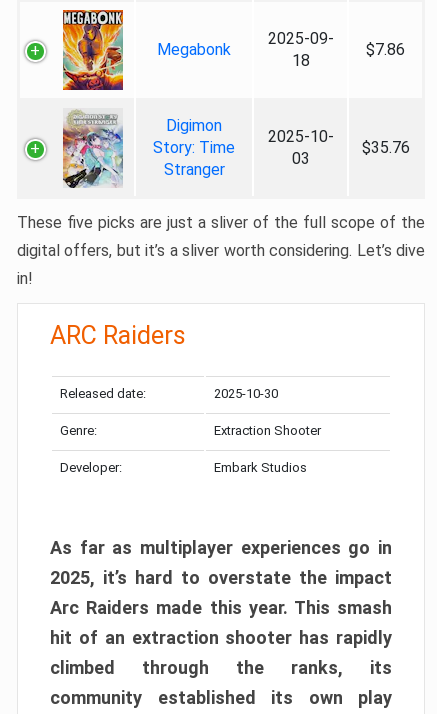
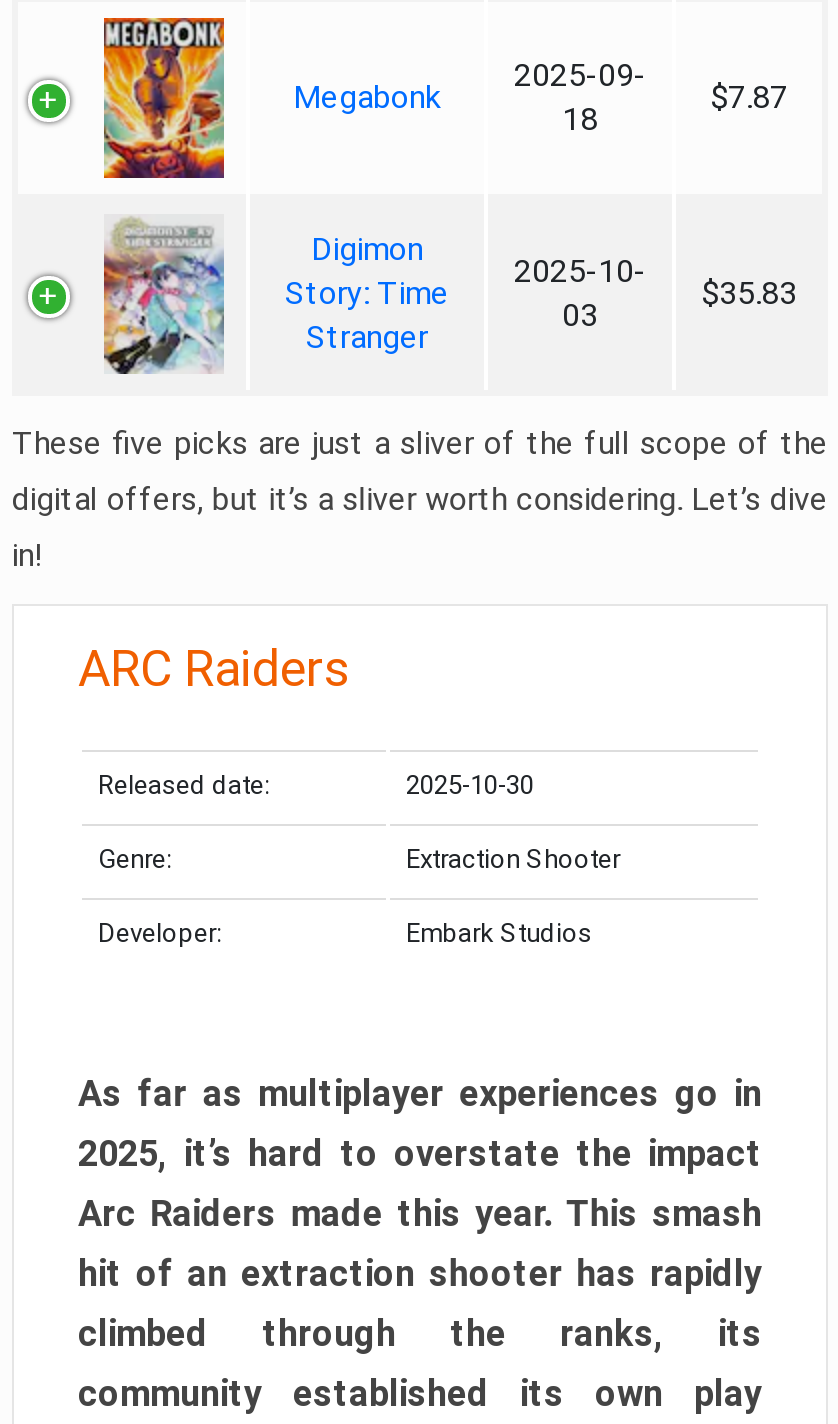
[366,40,405,59] $7.86 -> [710,78,788,116] $7.87
[361,138,409,157] $35.76 -> [701,274,797,312] $35.83

